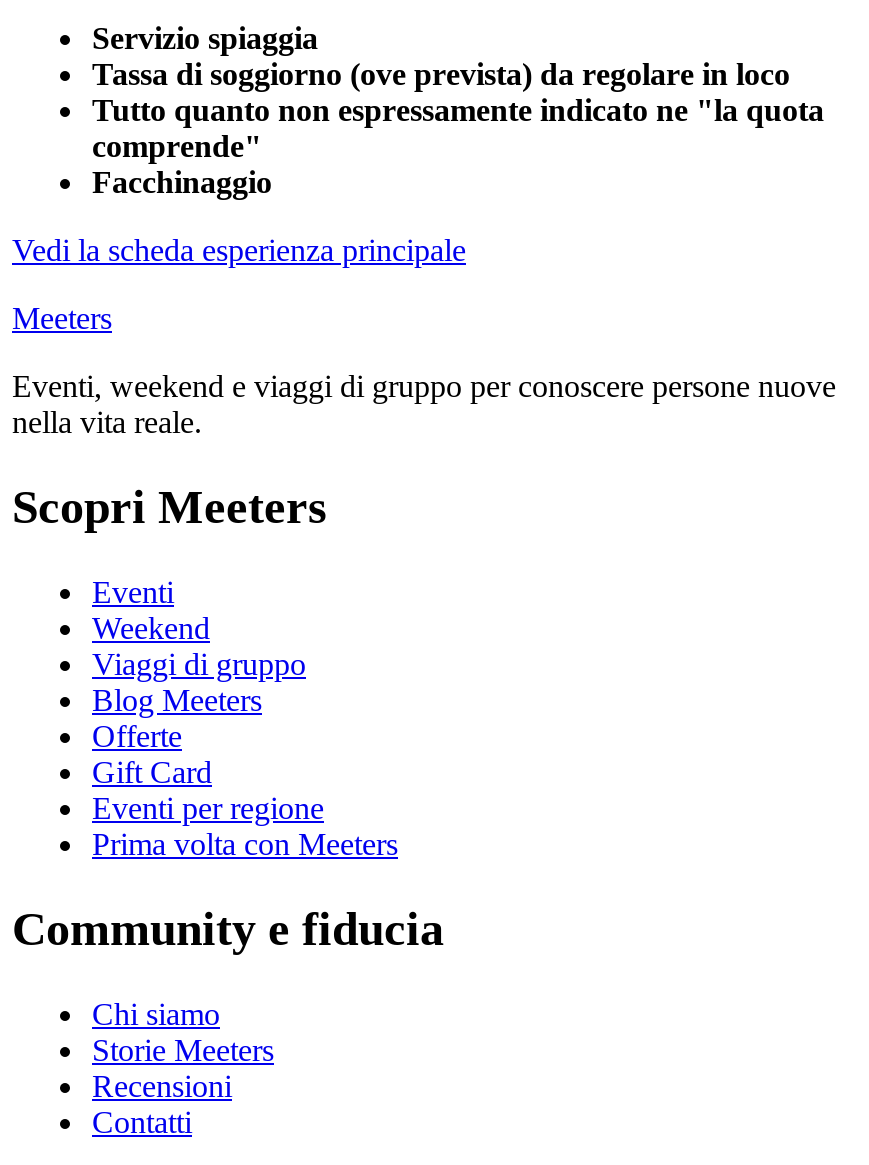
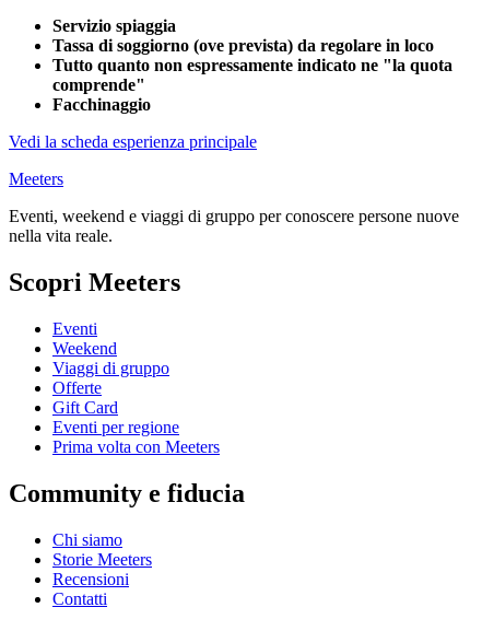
[92,683,262,717] Blog Meeters -> none

